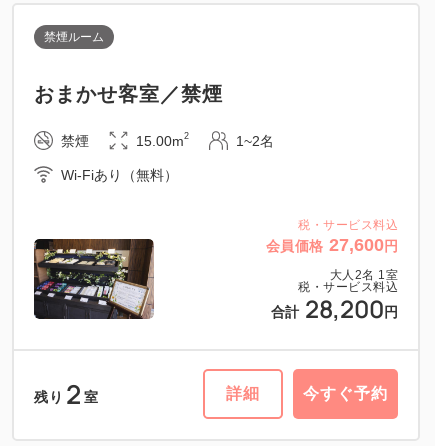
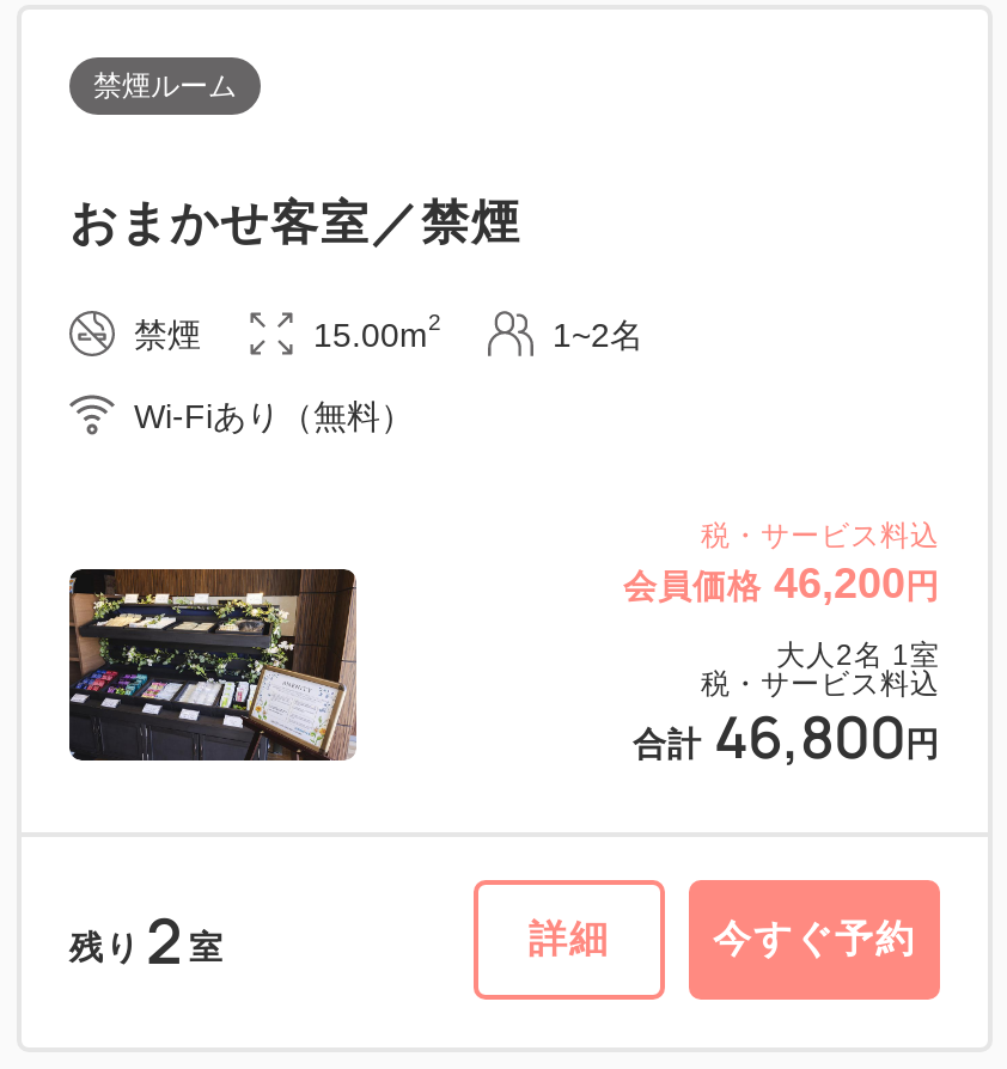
[265,235,398,255] 会員価格 27,600円 -> [623,560,940,607] 会員価格 46,200円
[270,292,398,325] 合計 28,200円 -> [633,696,940,775] 合計 46,800円

